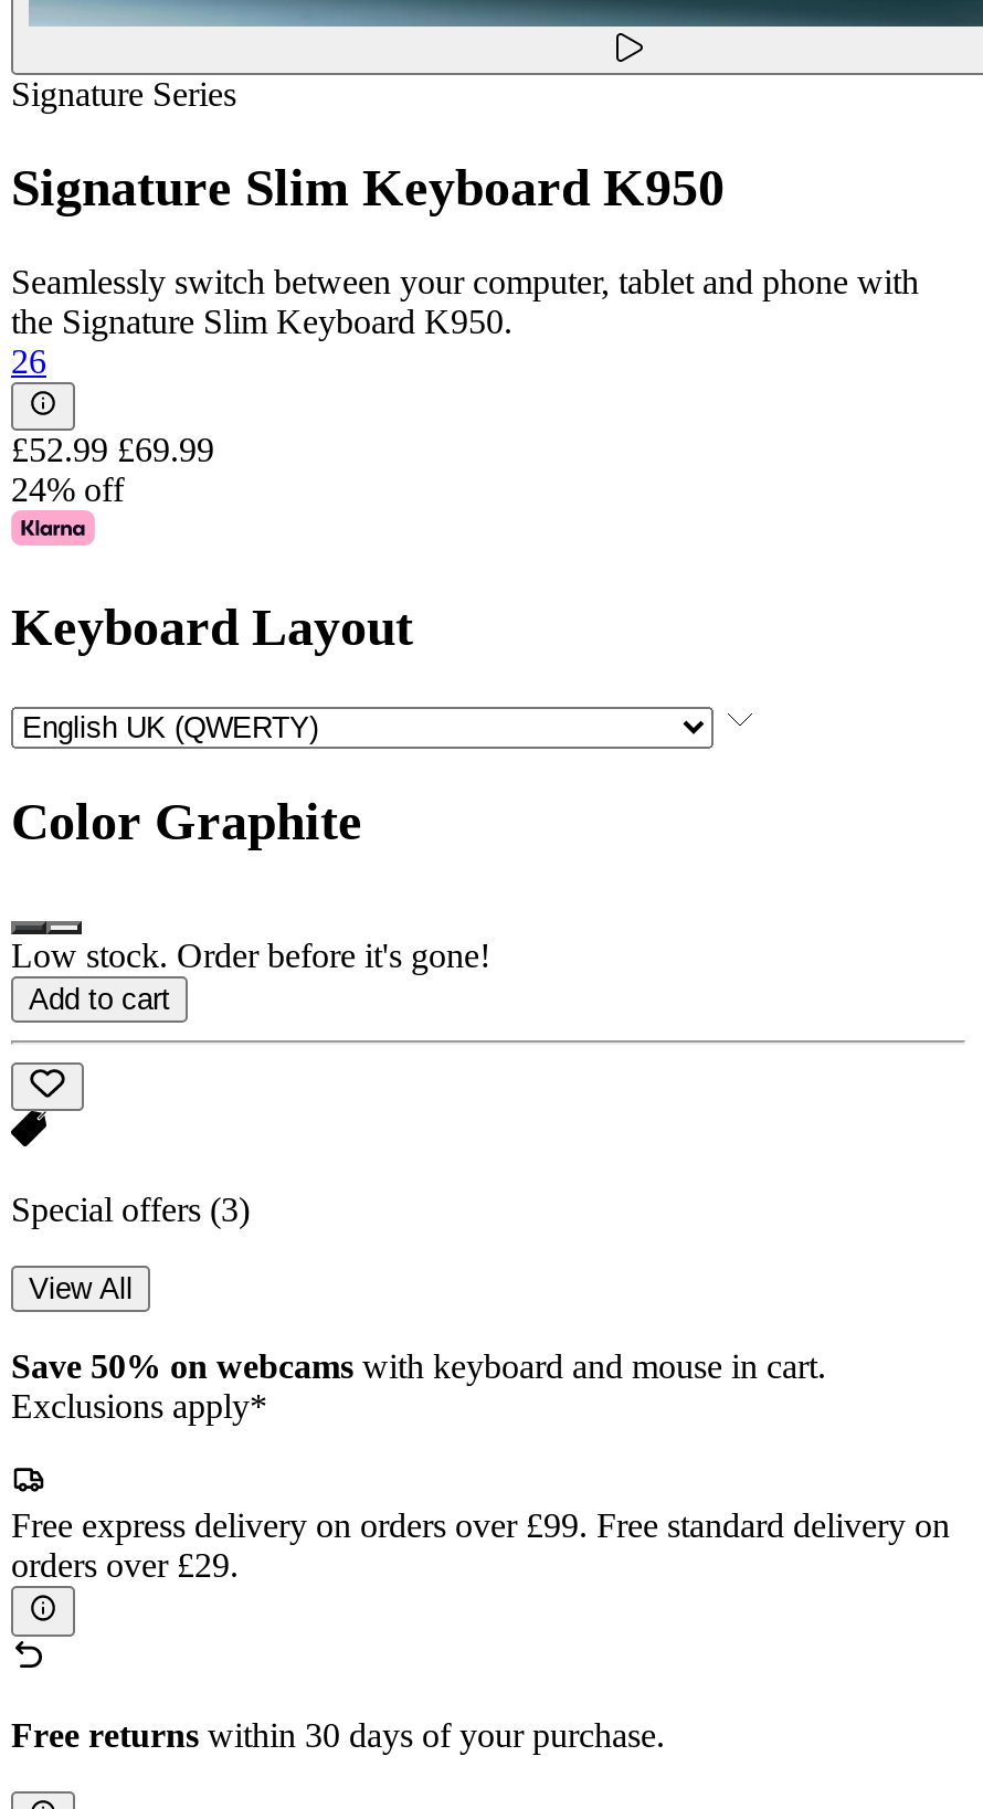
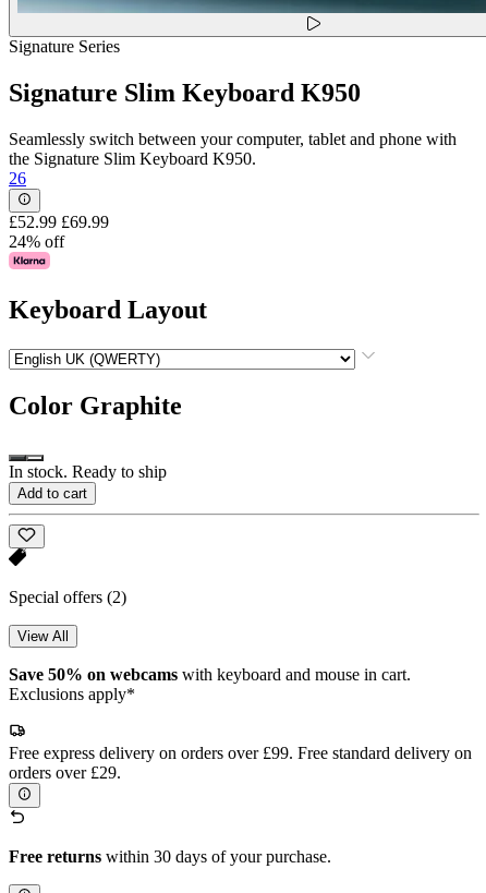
[11,937,490,974] Low stock. Order before it's gone! -> [9,462,167,481] In stock. Ready to ship
[11,1191,250,1229] Special offers (3) -> [9,588,126,607] Special offers (2)

